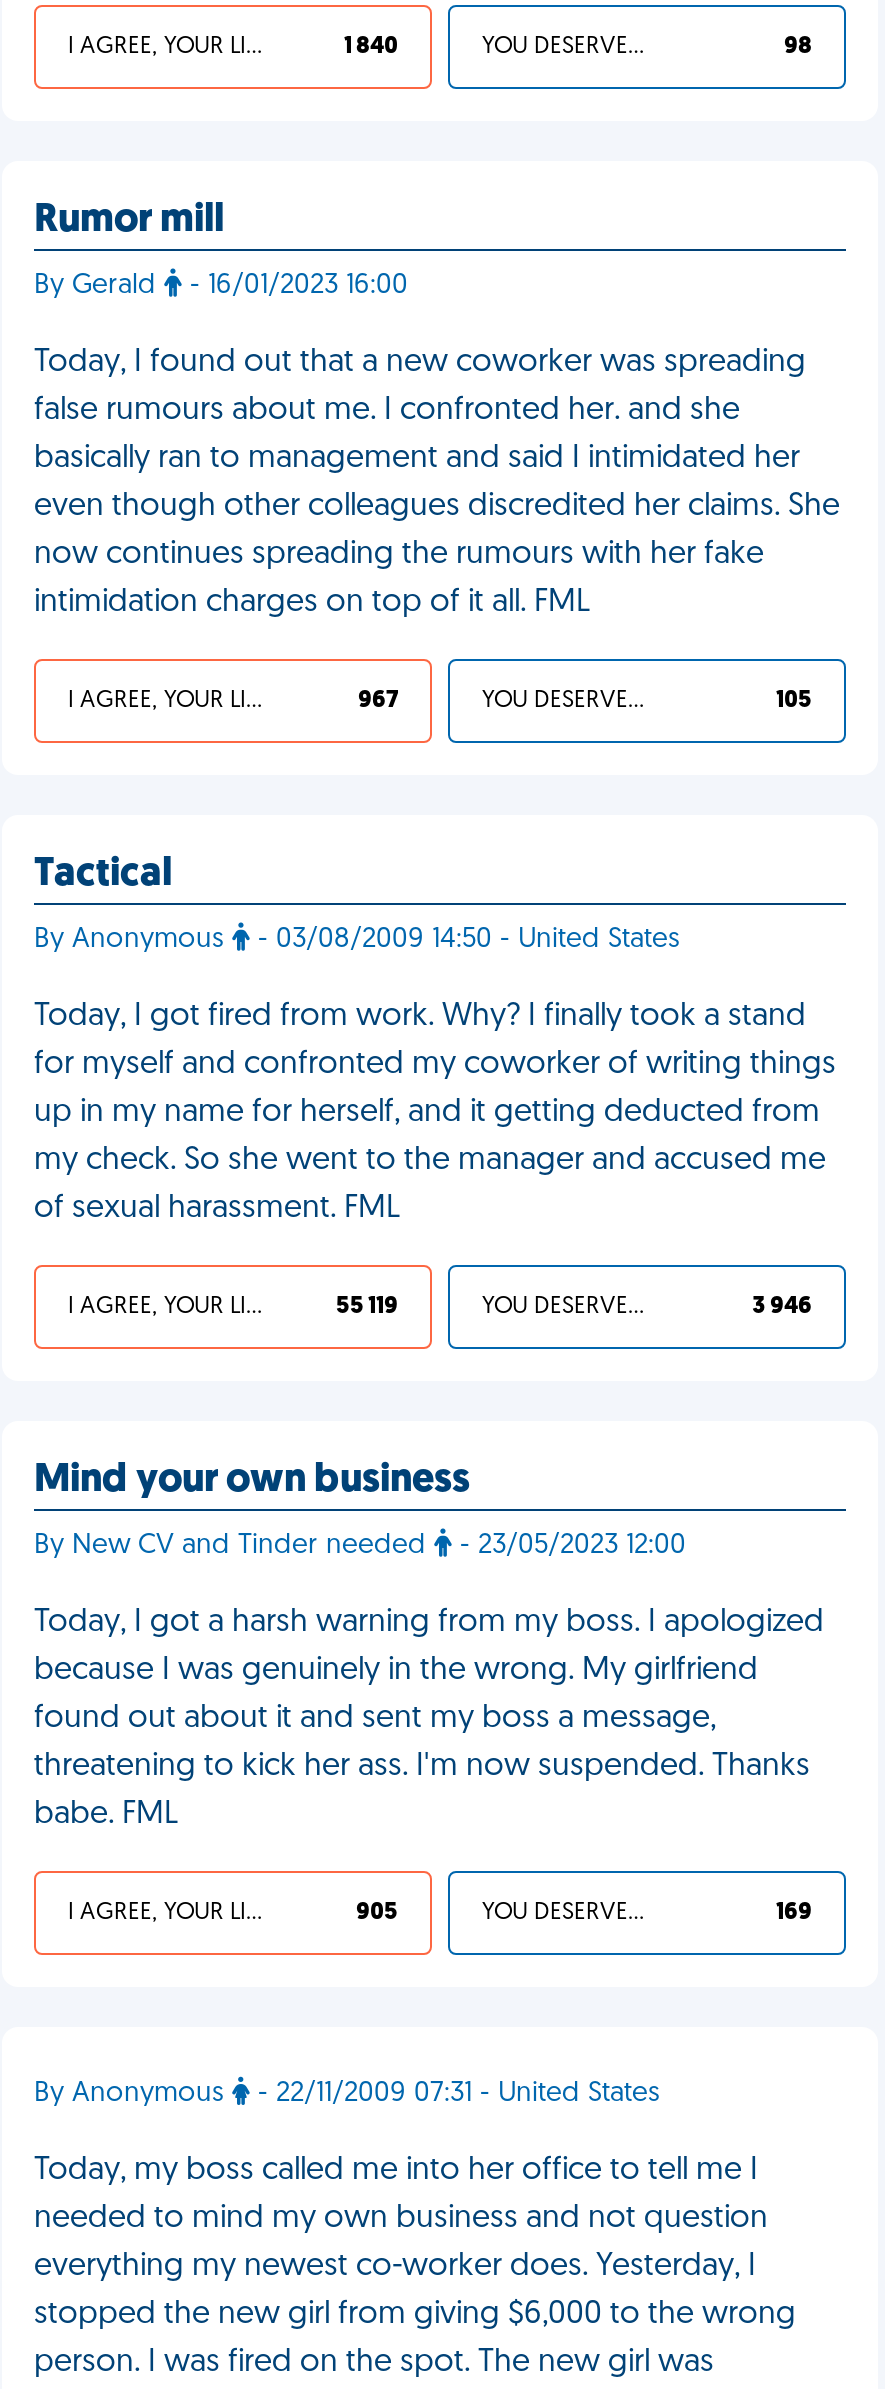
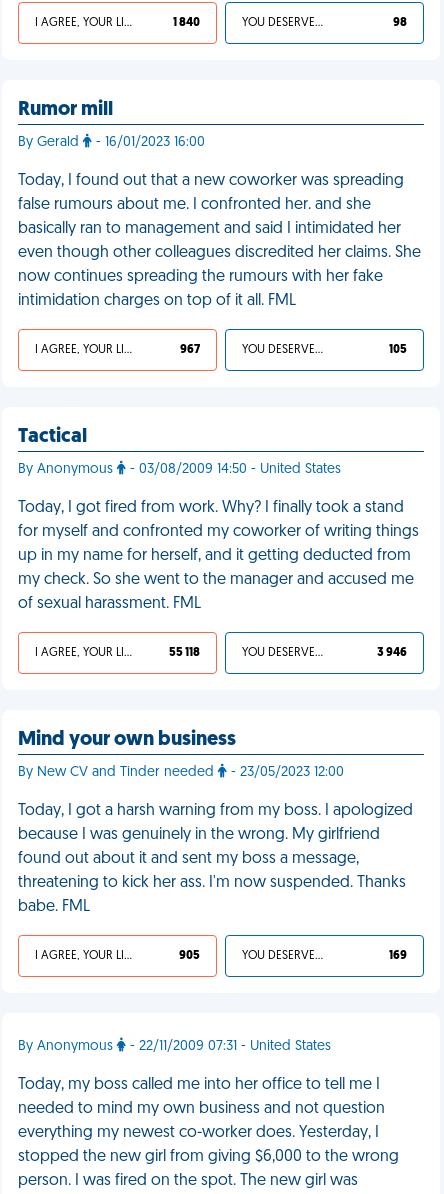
[336,1295,398,1319] 55 119 -> [169,647,200,659] 55 118

